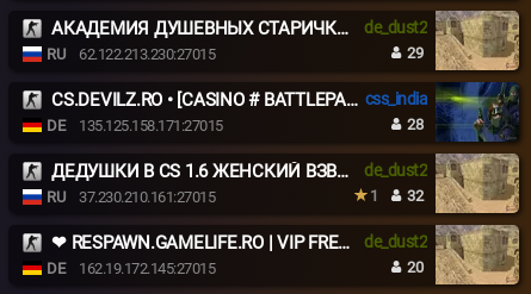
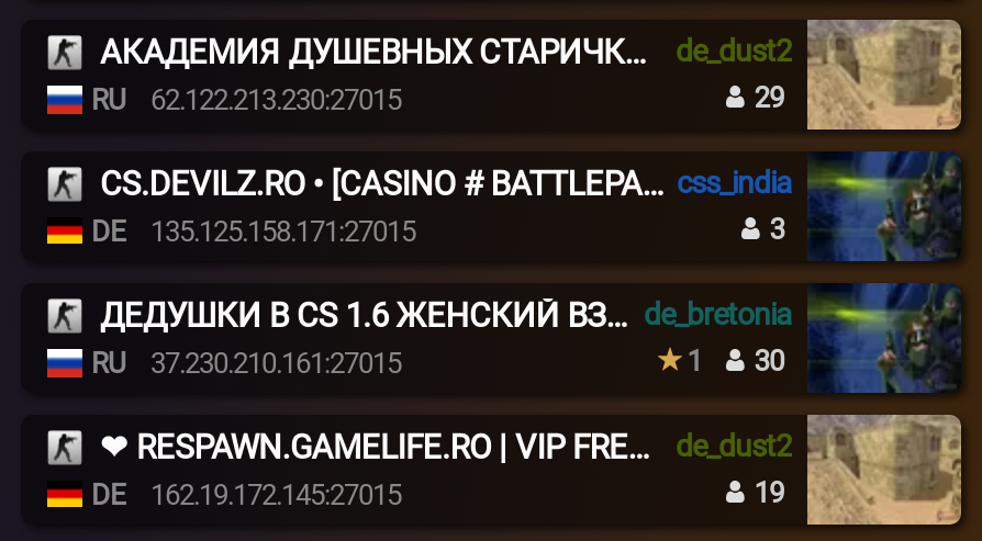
[403,115,423,133] 28 -> [763,213,784,246] 3
[364,152,520,214] [image] | de_dust2 -> [644,281,961,395] [image] | de_bretonia
[367,187,423,205] 1 32 -> [681,345,784,377] 1 30
[403,258,423,276] 20 -> [748,476,784,509] 19

